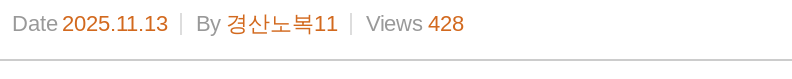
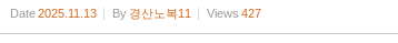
[12,11,464,35] Date 2025.11.13 By 경산노복11 Views 428 -> [10,7,261,20] Date 2025.11.13 By 경산노복11 Views 427

